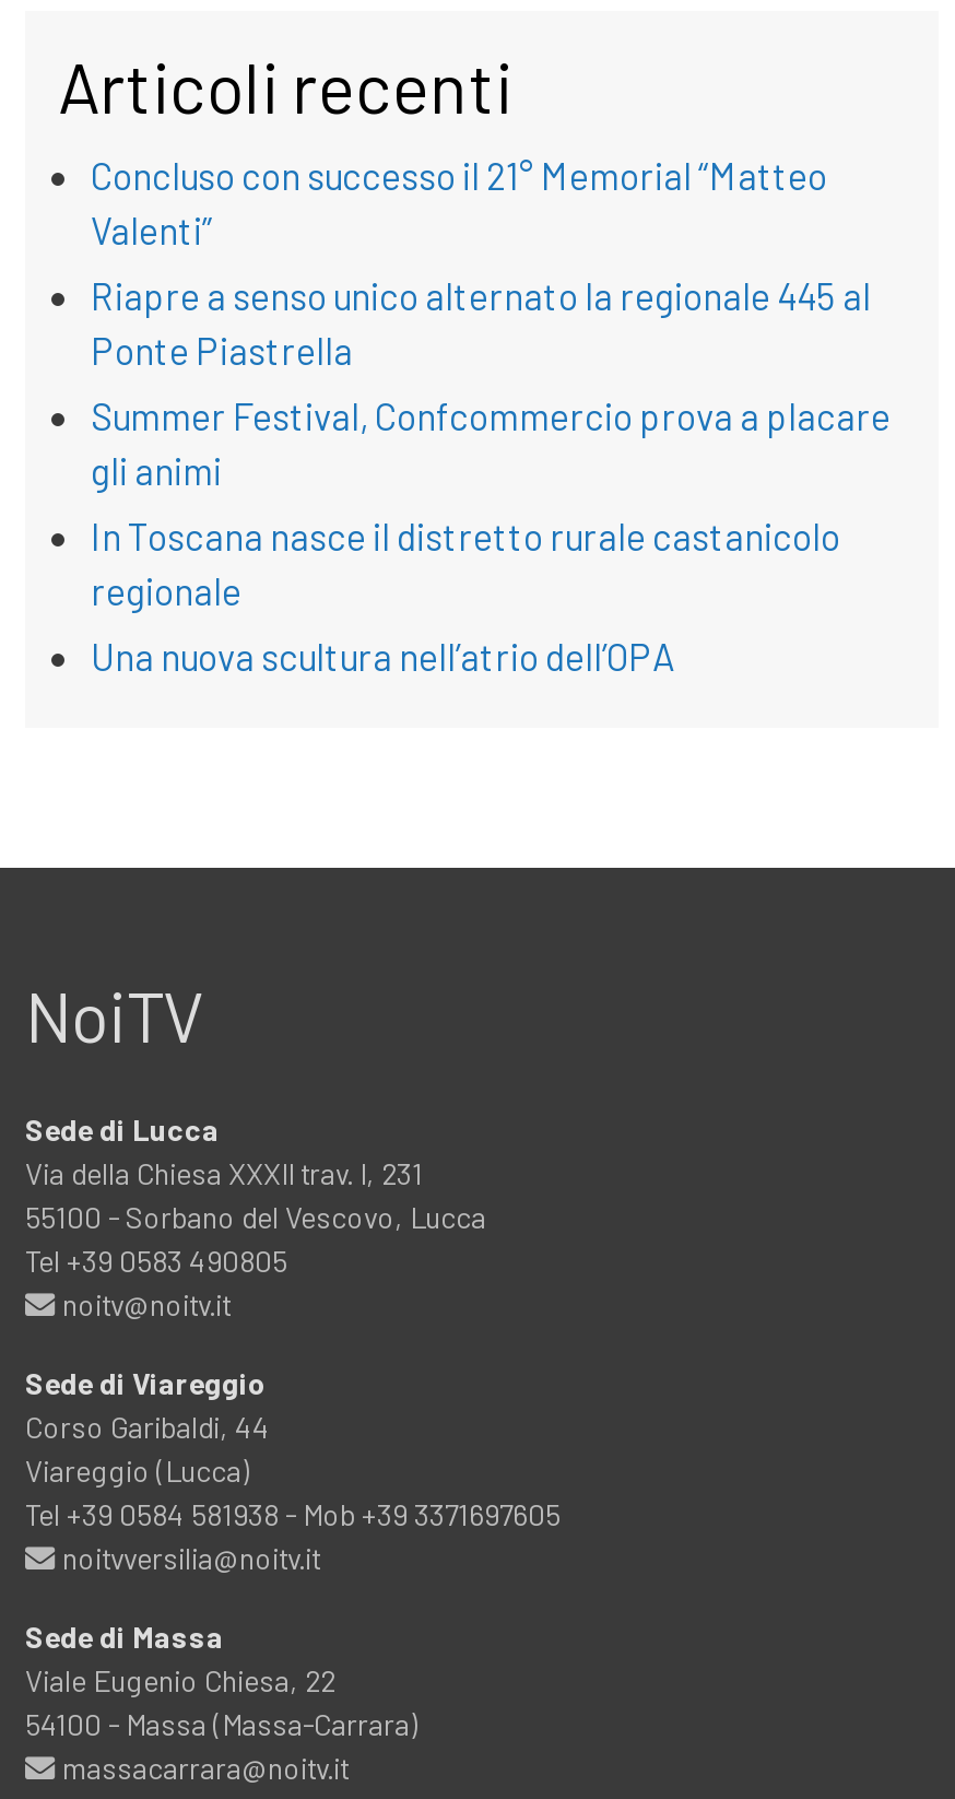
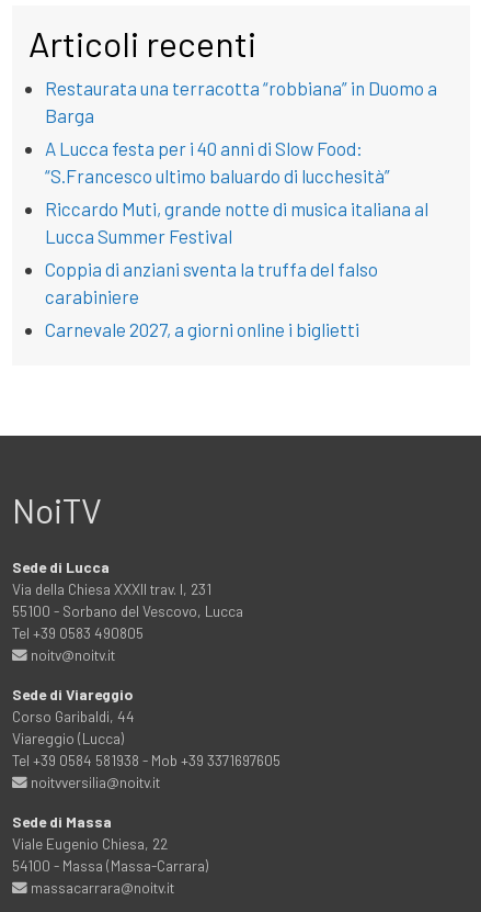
[91,154,827,252] Concluso con successo il 21° Memorial “Matteo | Valenti” -> [45,77,437,127] Restaurata una terracotta “robbiana” in Duomo a | Barga
[91,274,871,372] Riapre a senso unico alternato la regionale 445 al | Ponte Piastrella -> [45,138,390,187] A Lucca festa per i 40 anni di Slow Food: | “S.Francesco ultimo baluardo di lucchesità”
[91,394,891,492] Summer Festival, Confcommercio prova a placare | gli animi -> [45,198,428,247] Riccardo Muti, grande notte di musica italiana al | Lucca Summer Festival
[91,514,840,613] In Toscana nasce il distretto rurale castanicolo | regionale -> [45,258,378,308] Coppia di anziani sventa la truffa del falso | carabiniere
[91,635,674,678] Una nuova scultura nell’atrio dell’OPA -> [45,319,359,341] Carnevale 2027, a giorni online i biglietti

